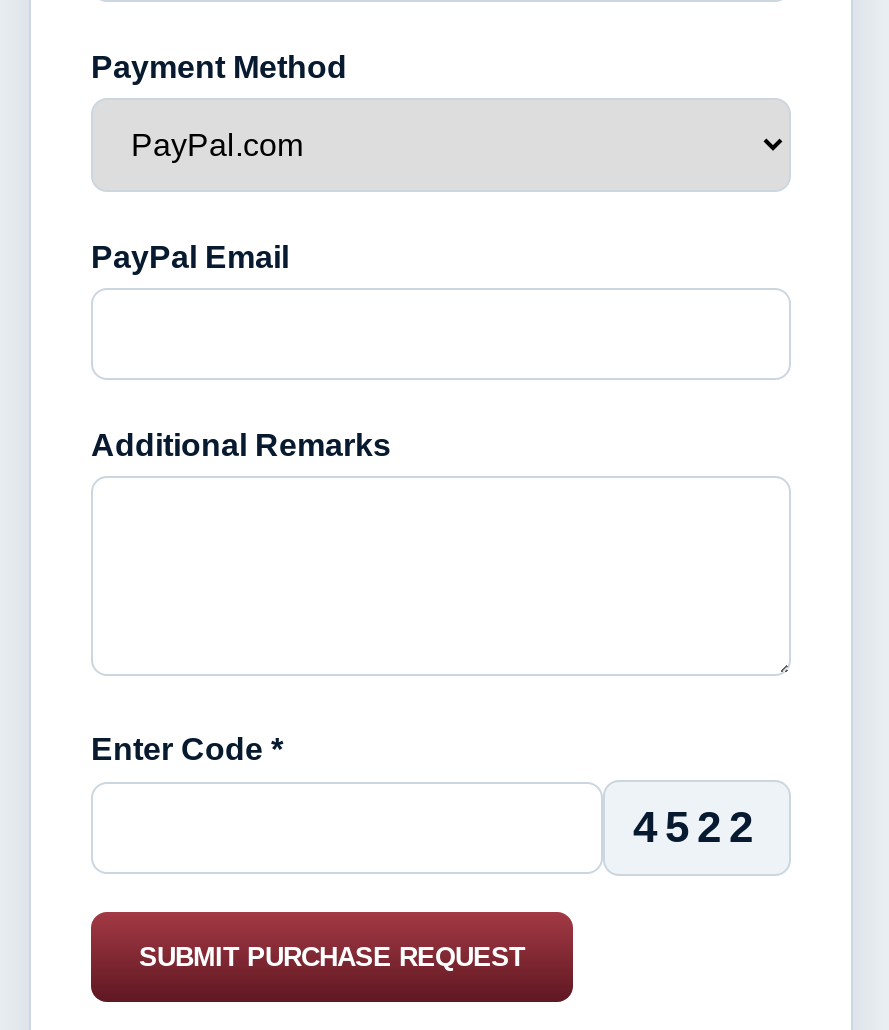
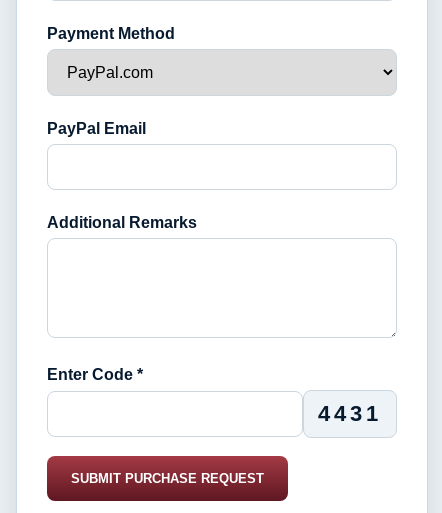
[633,802,761,852] 4522 -> [318,401,382,426] 4431

